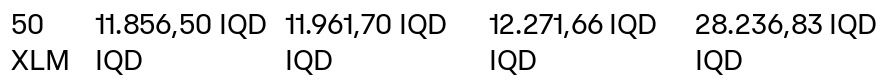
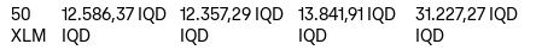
[95,5,267,41] 11.856,50 IQD -> [62,3,167,24] 12.586,37 IQD
[285,5,447,41] 11.961,70 IQD -> [180,3,284,24] 12.357,29 IQD
[489,5,657,41] 12.271,66 IQD -> [298,3,396,24] 13.841,91 IQD
[695,5,877,41] 28.236,83 IQD -> [415,3,518,24] 31.227,27 IQD

